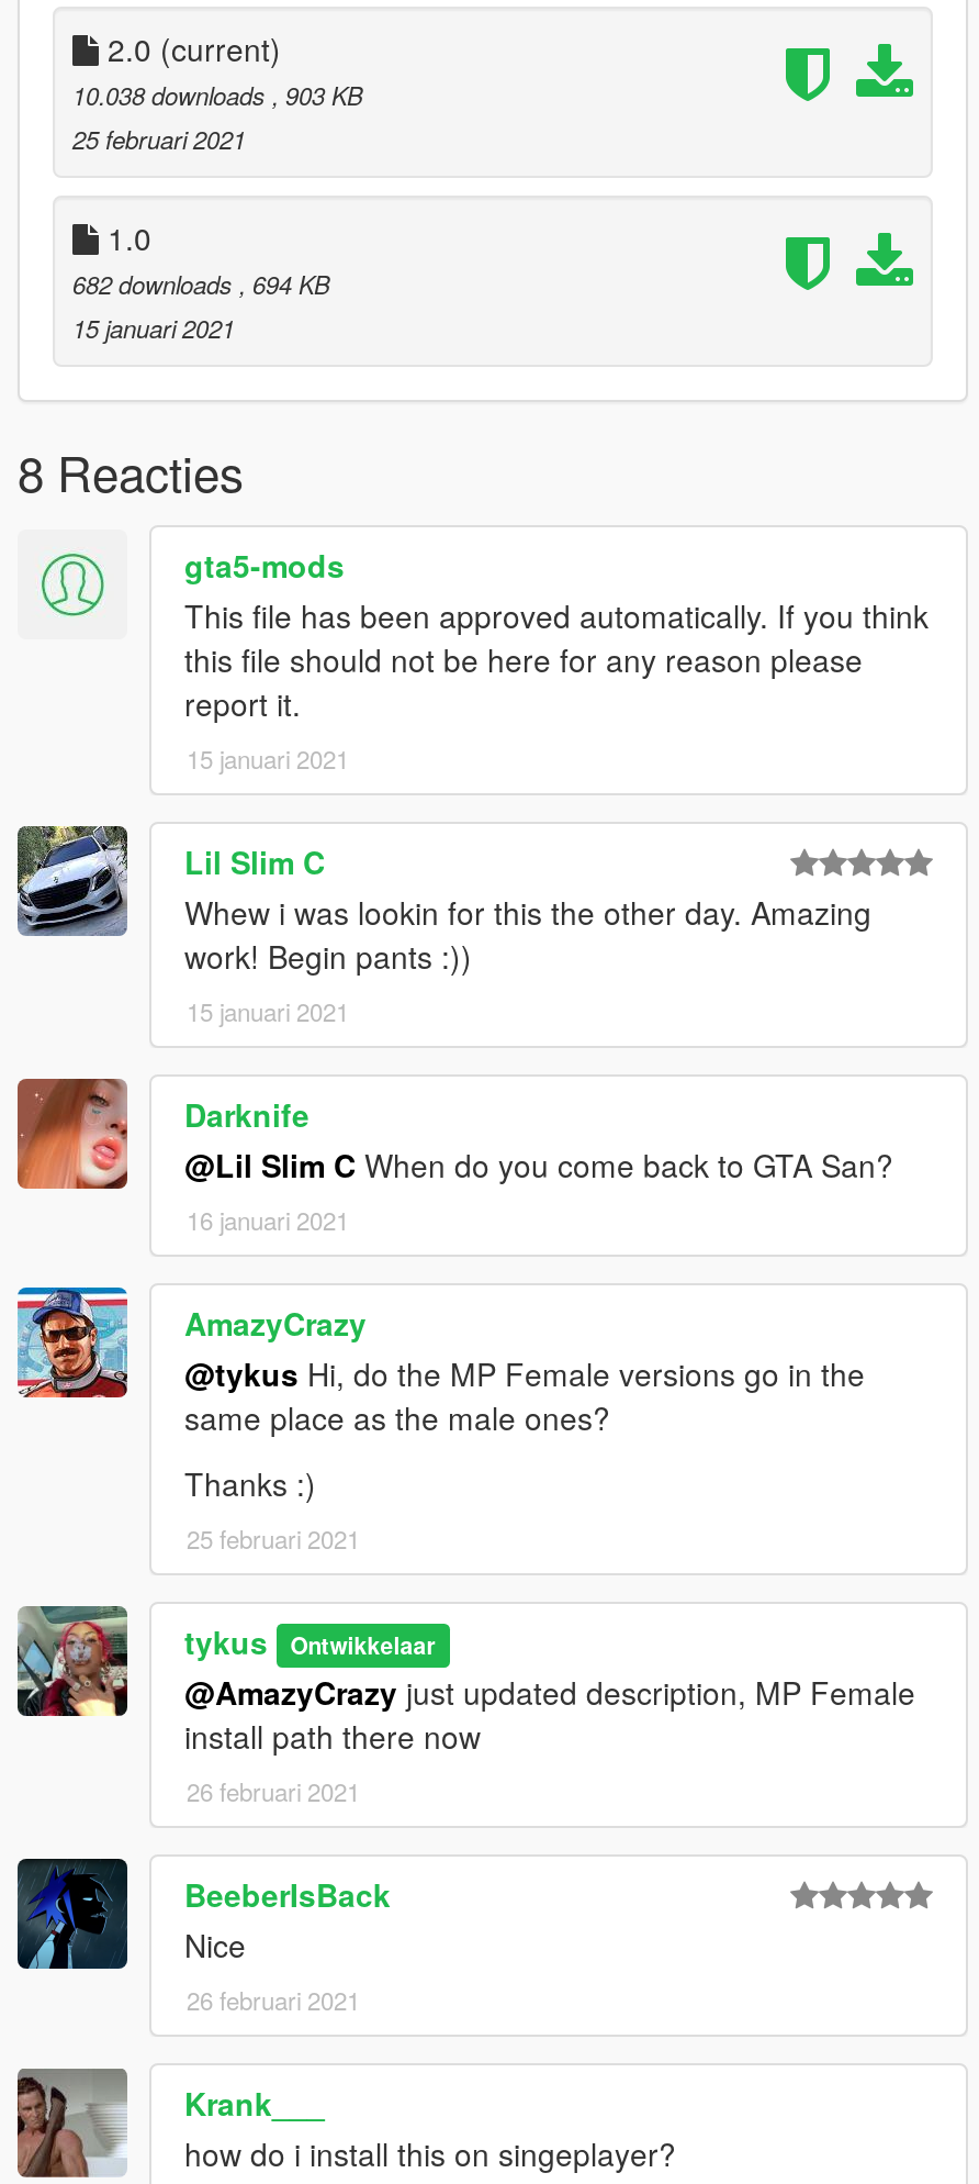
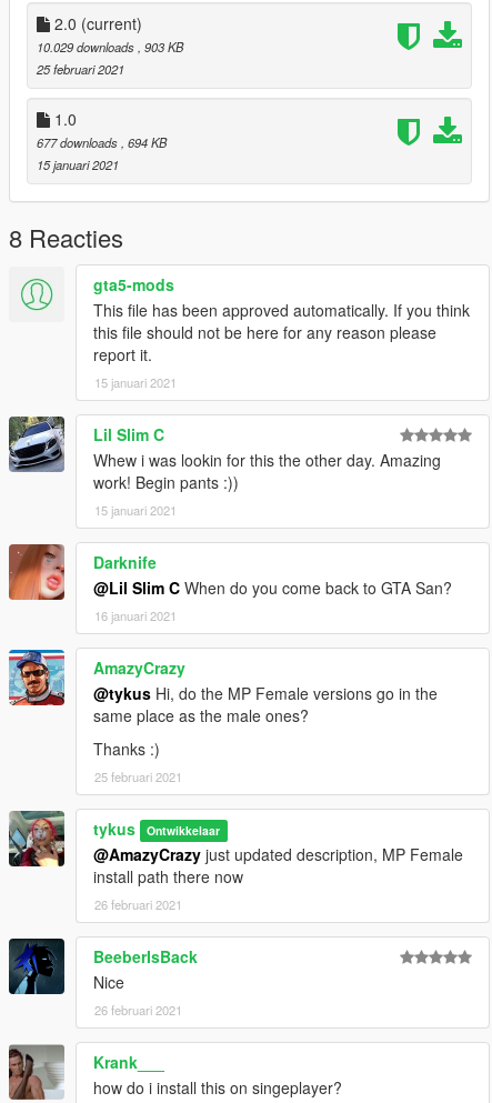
[72,77,362,112] 10.038 downloads, 903 KB -> [37,38,183,55] 10.029 downloads, 903 KB
[72,266,329,301] 682 downloads, 694 KB -> [37,133,167,151] 677 downloads, 694 KB

